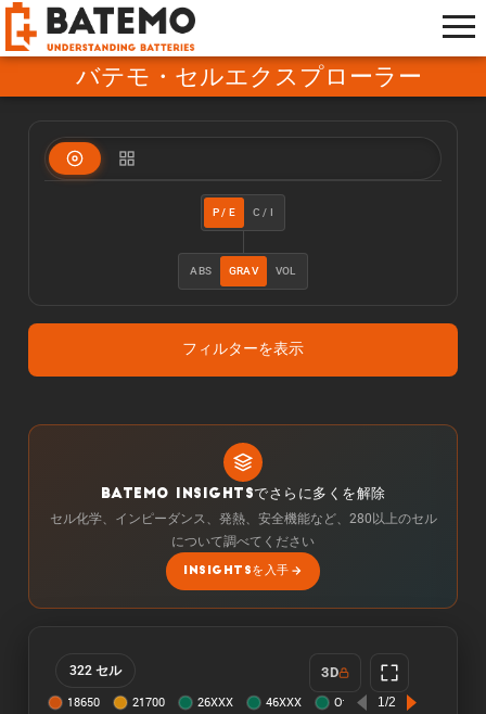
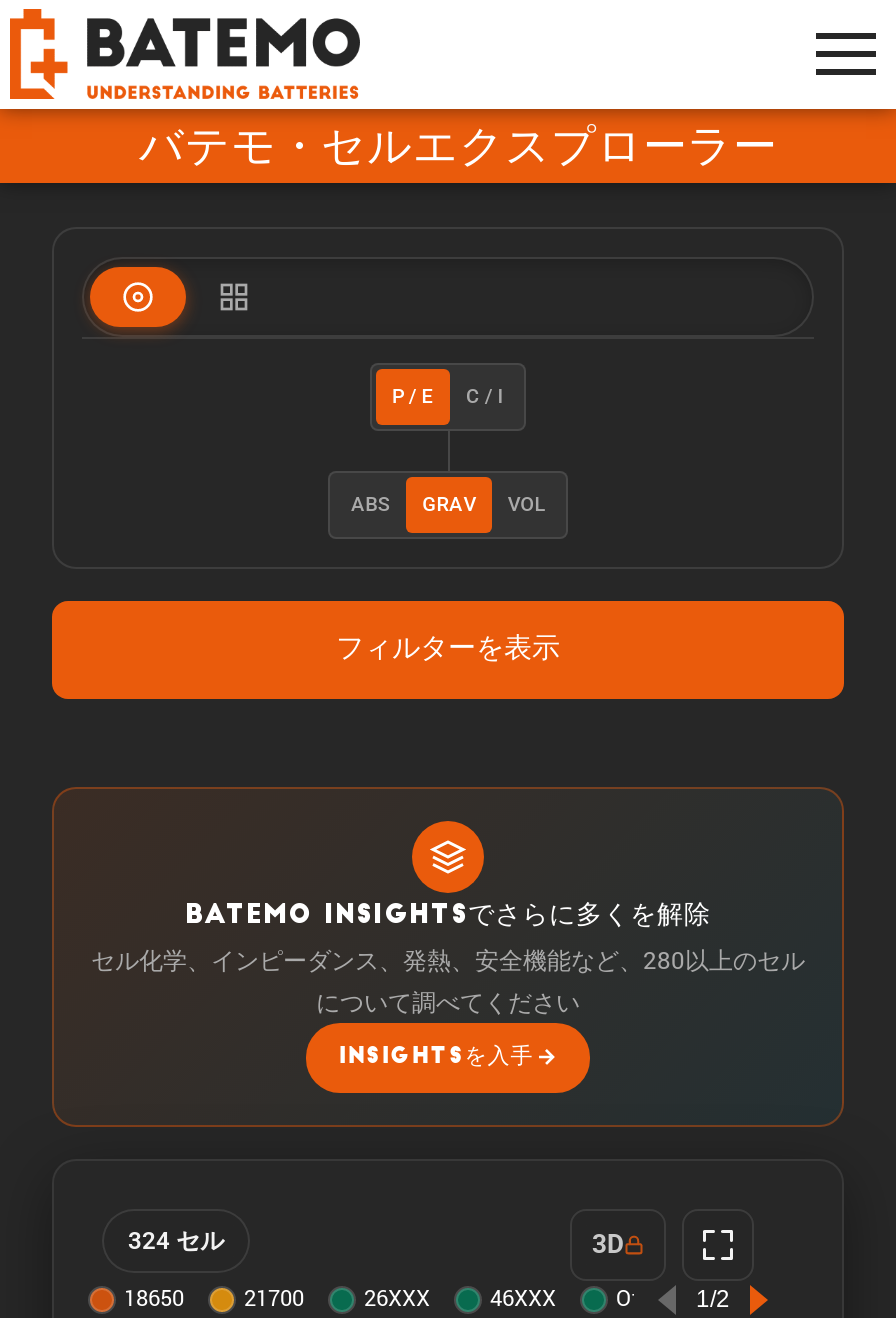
[69,662,121,678] 322 セル -> [128,1226,224,1254] 324 セル

